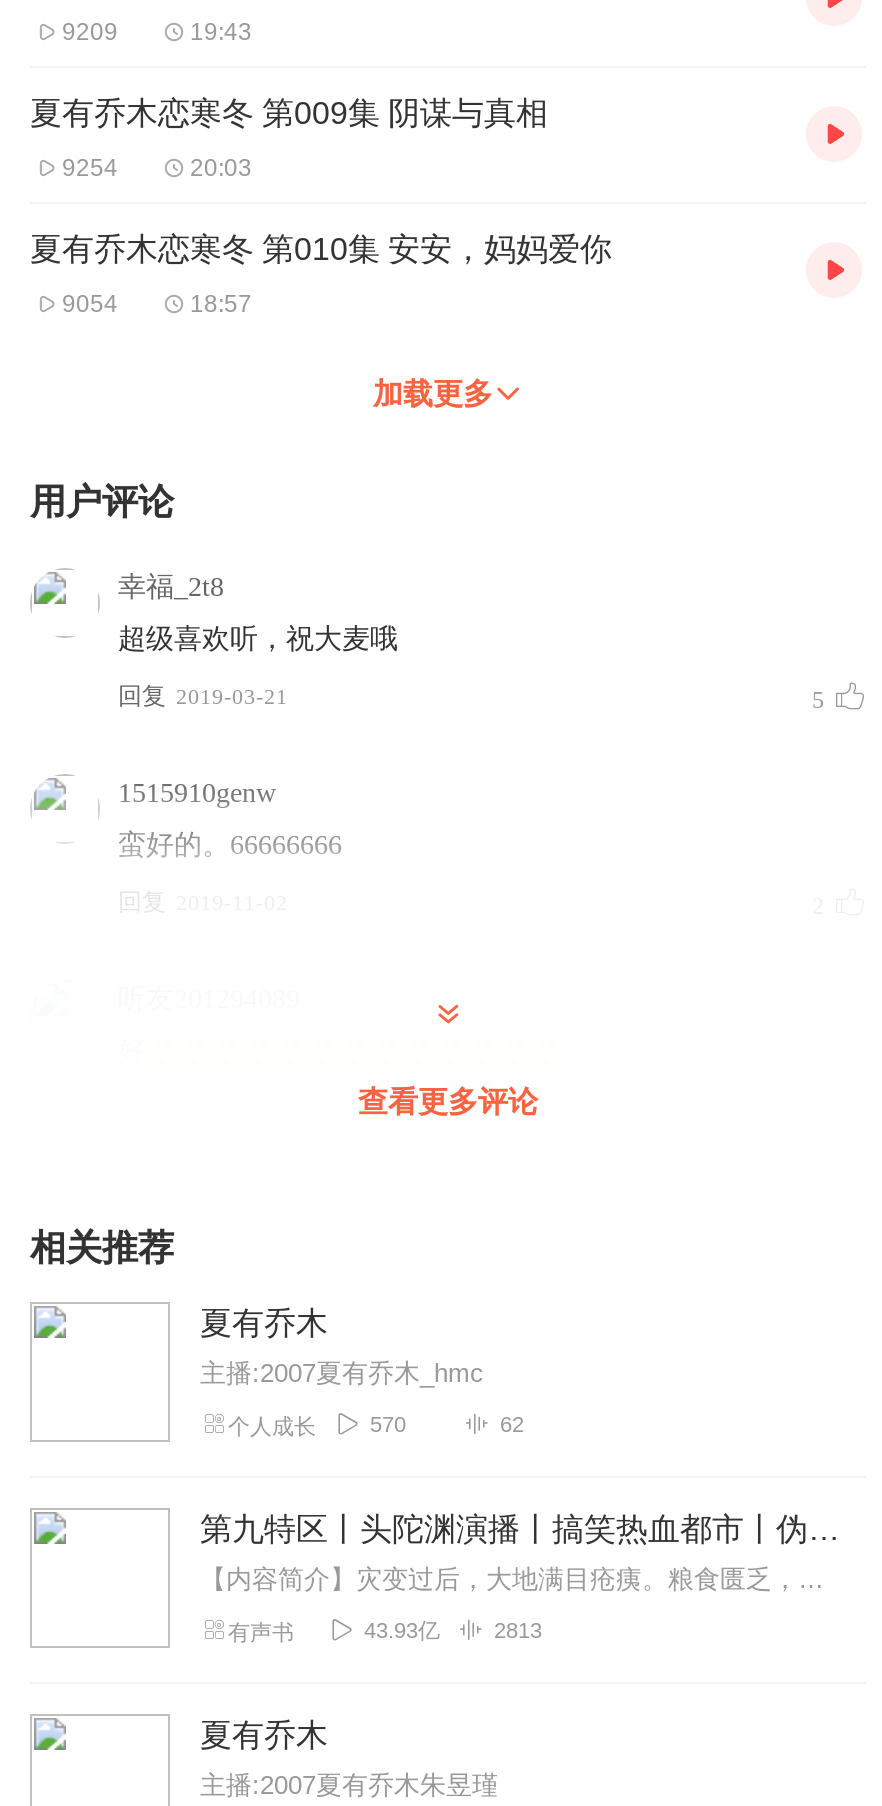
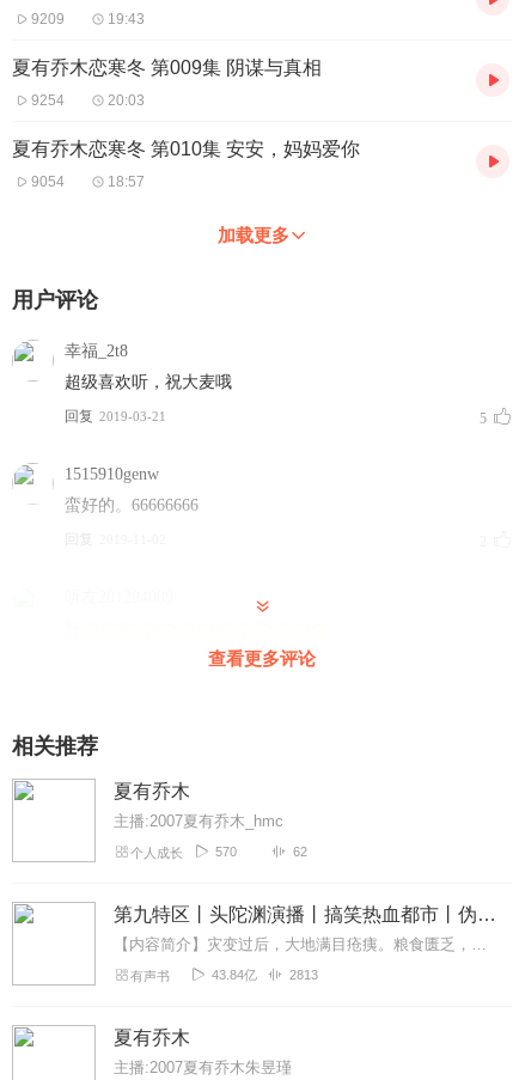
[364,1618,440,1642] 43.93亿 -> [212,968,257,982] 43.84亿

